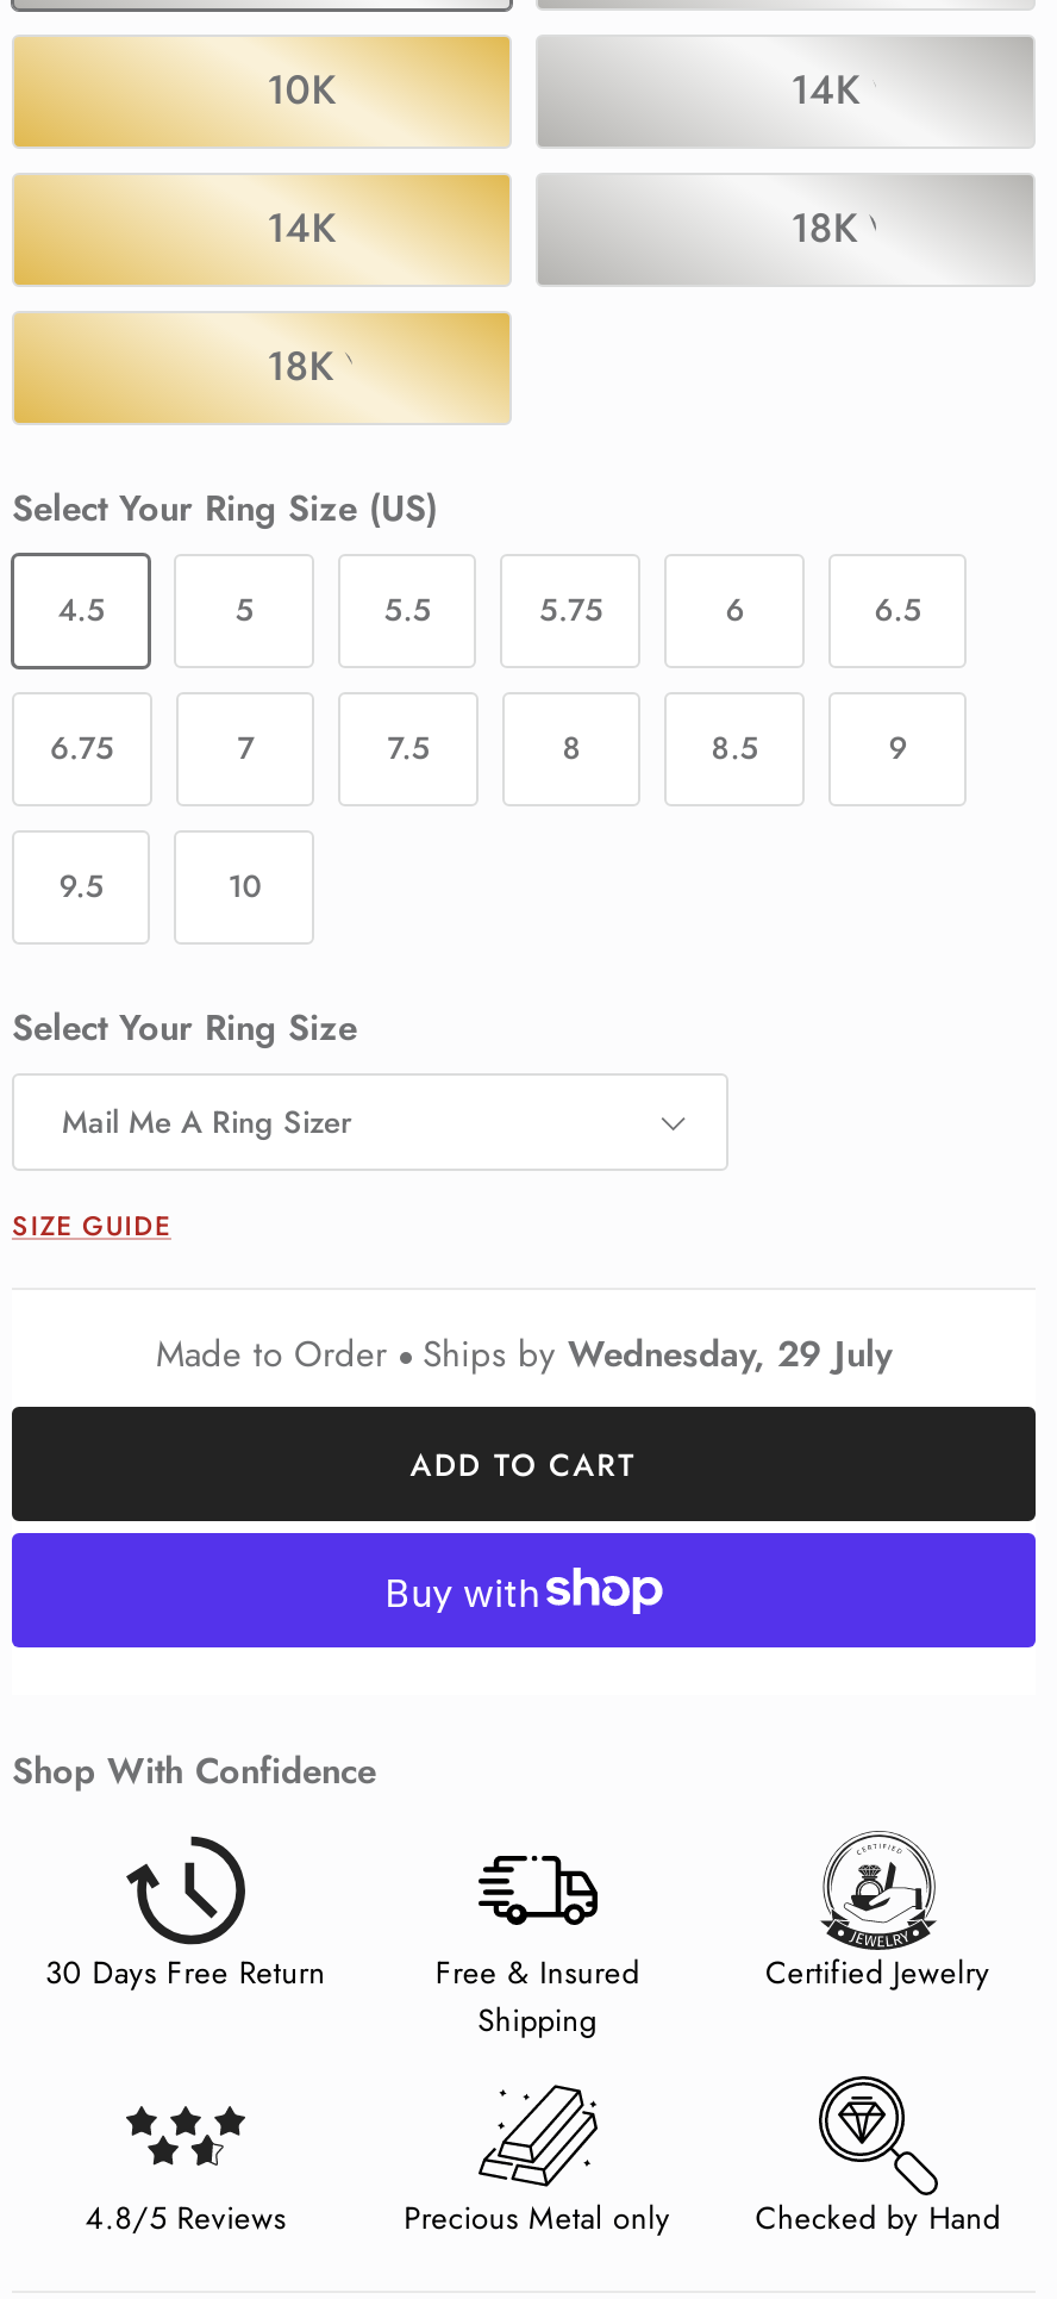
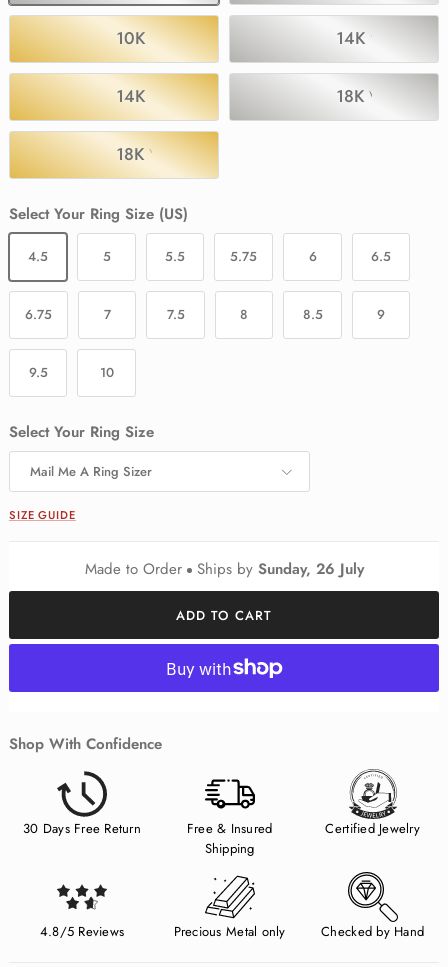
[156,1329,892,1381] Made to Order Ships by Wednesday, 29 July -> [84,558,363,580] Made to Order Ships by Sunday, 26 July

